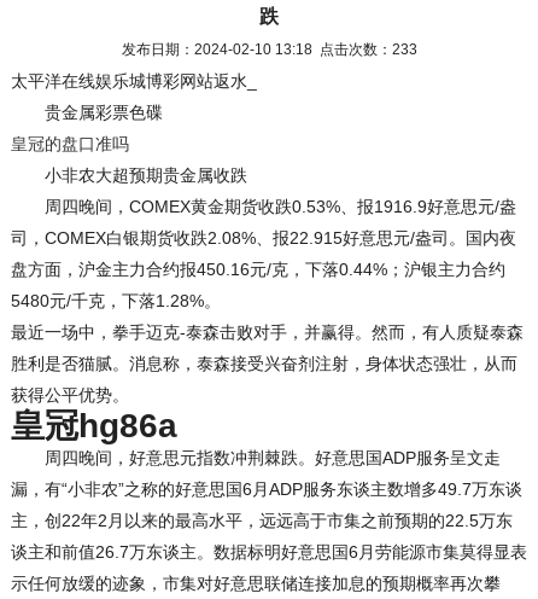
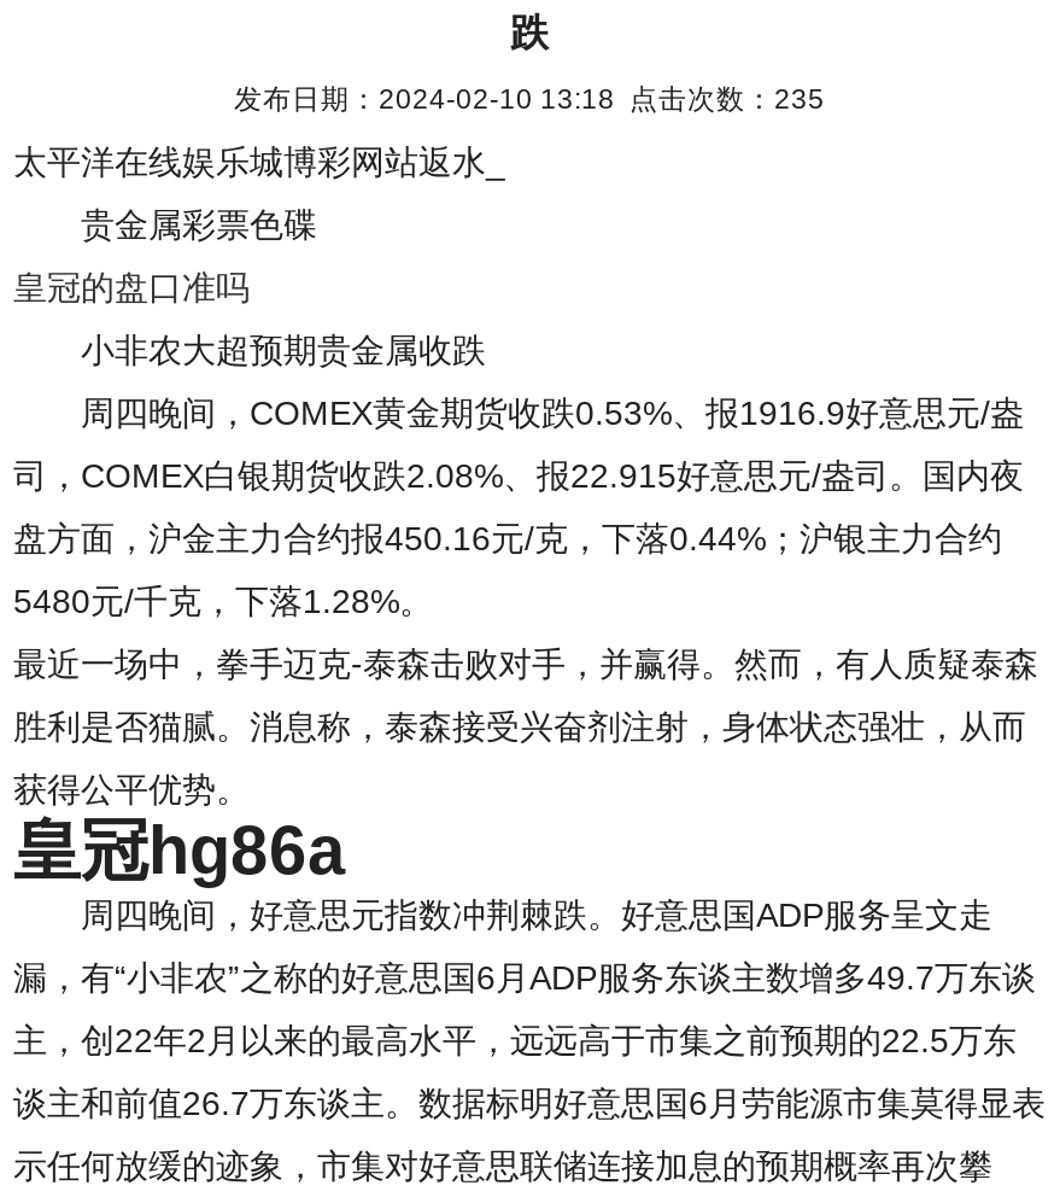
[121,41,417,57] 发布日期：2024-02-10 13:18 点击次数：233 -> [234,82,825,113] 发布日期：2024-02-10 13:18 点击次数：235

